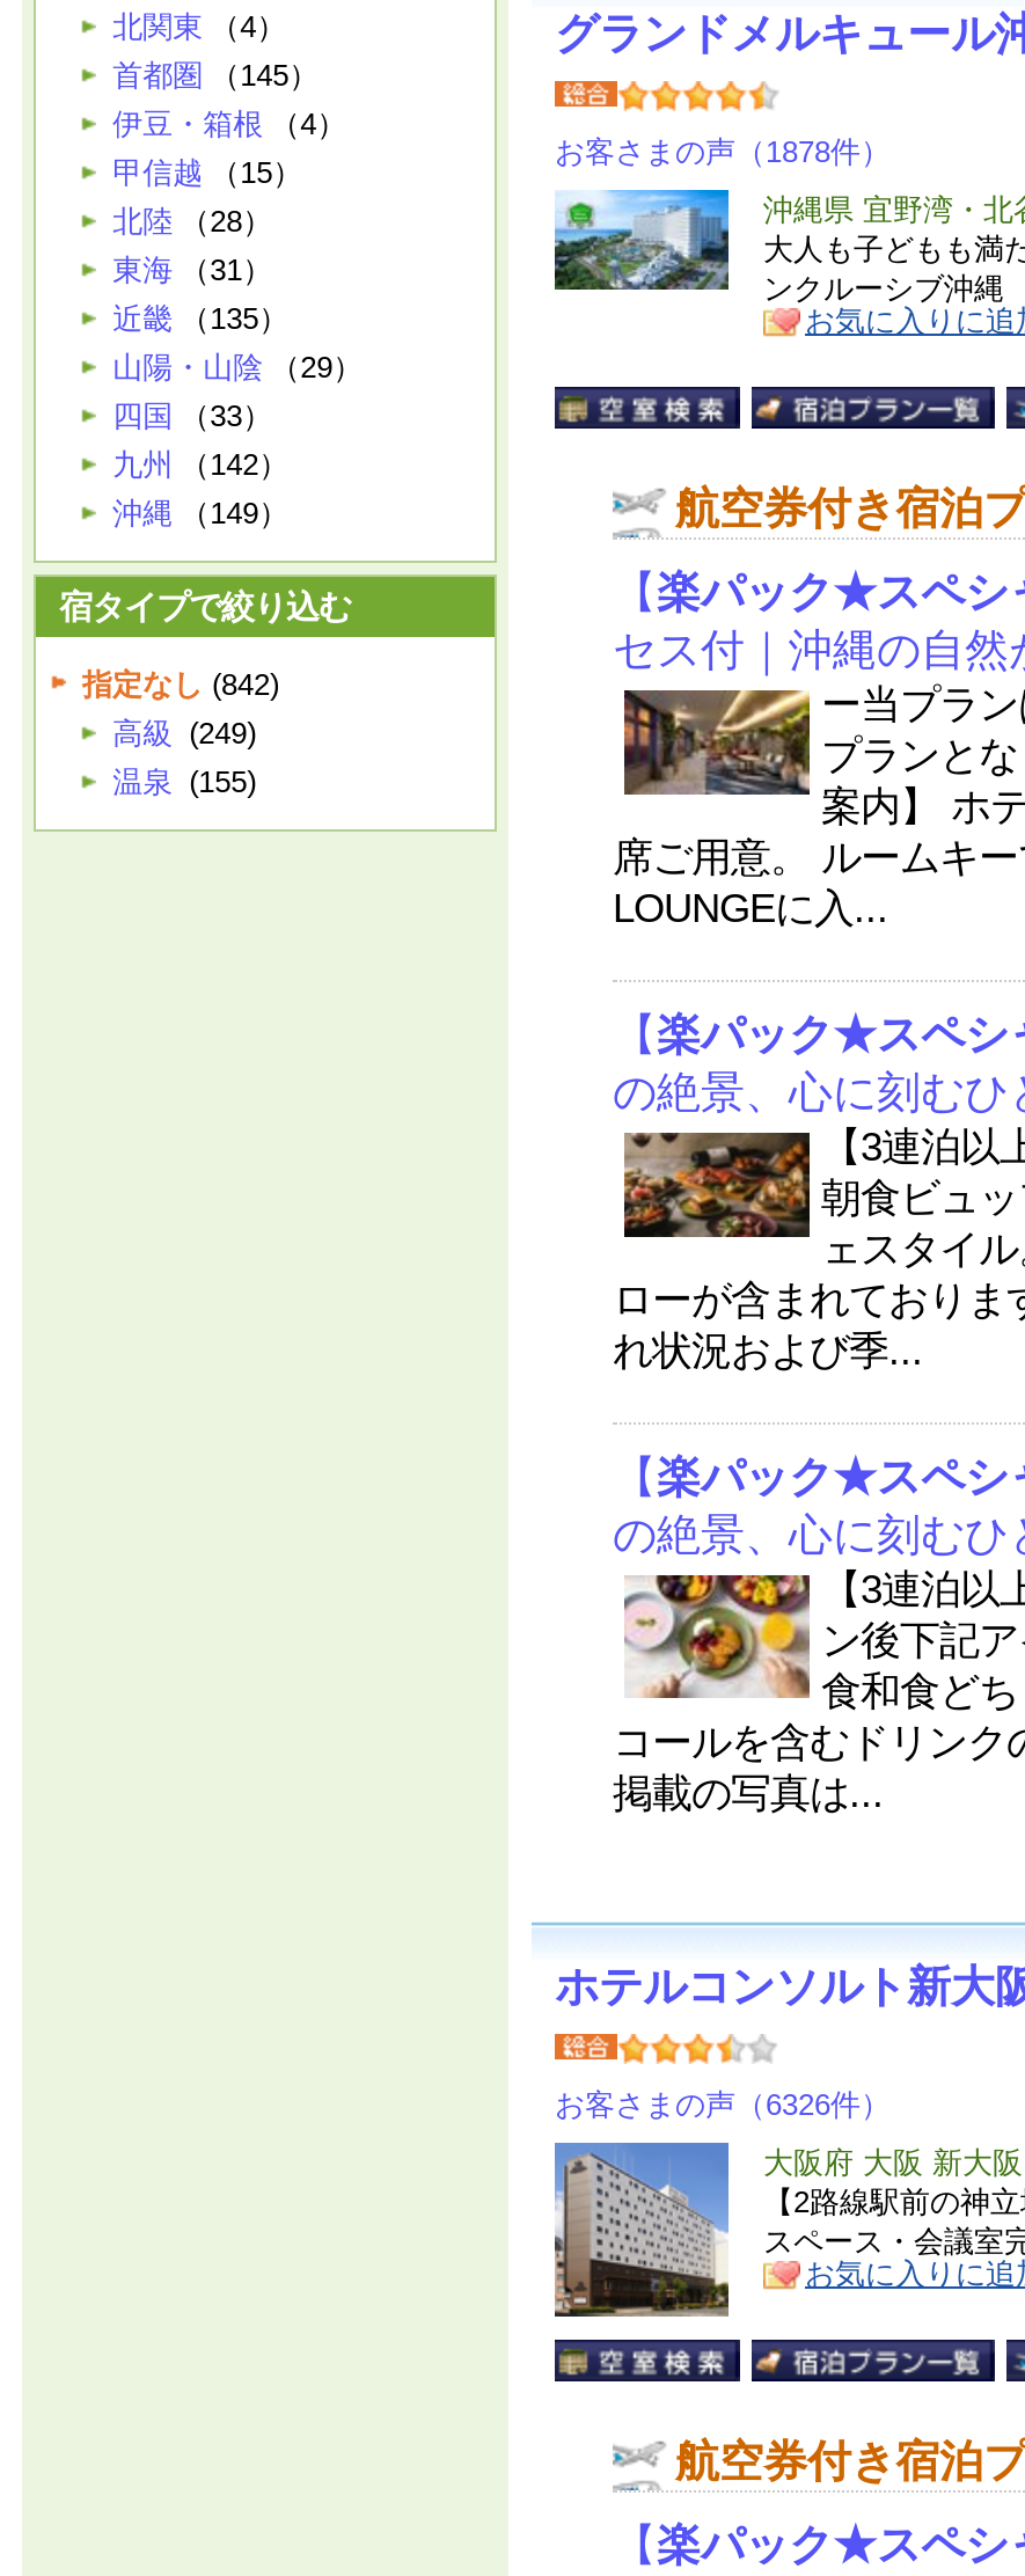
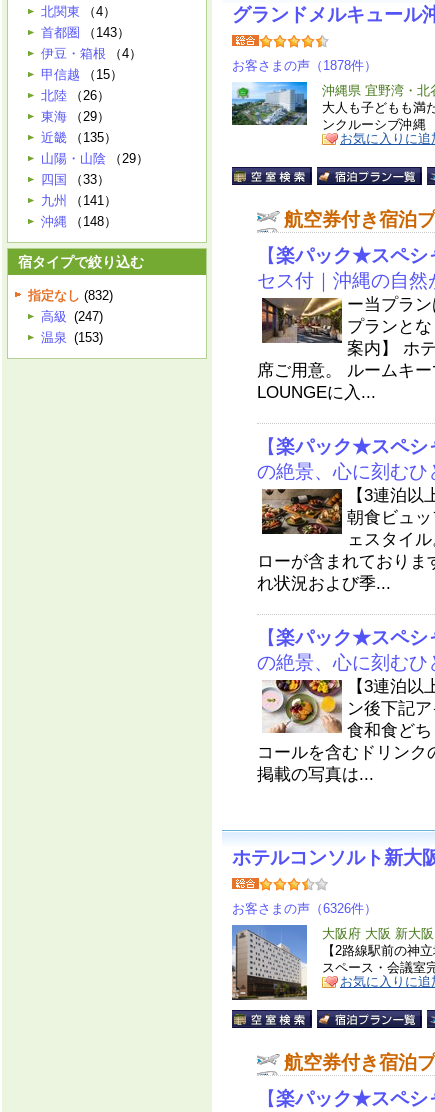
[113,58,319,93] 首都圏 （145） -> [41,25,130,40] 首都圏 （143）
[113,204,272,239] 北陸 （28） -> [41,88,110,103] 北陸 （26）
[113,253,272,287] 東海 （31） -> [41,109,110,124] 東海 （29）
[113,447,289,482] 九州 （142） -> [41,193,117,208] 九州 （141）
[113,496,289,530] 沖縄 （149） -> [41,214,117,229] 沖縄 （148）
[82,667,279,702] 指定なし(842) -> [28,288,113,303] 指定なし(832)
[113,716,256,751] 高級 (249) -> [41,309,103,324] 高級 (247)
[113,764,256,799] 温泉 (155) -> [41,330,103,345] 温泉 (153)

